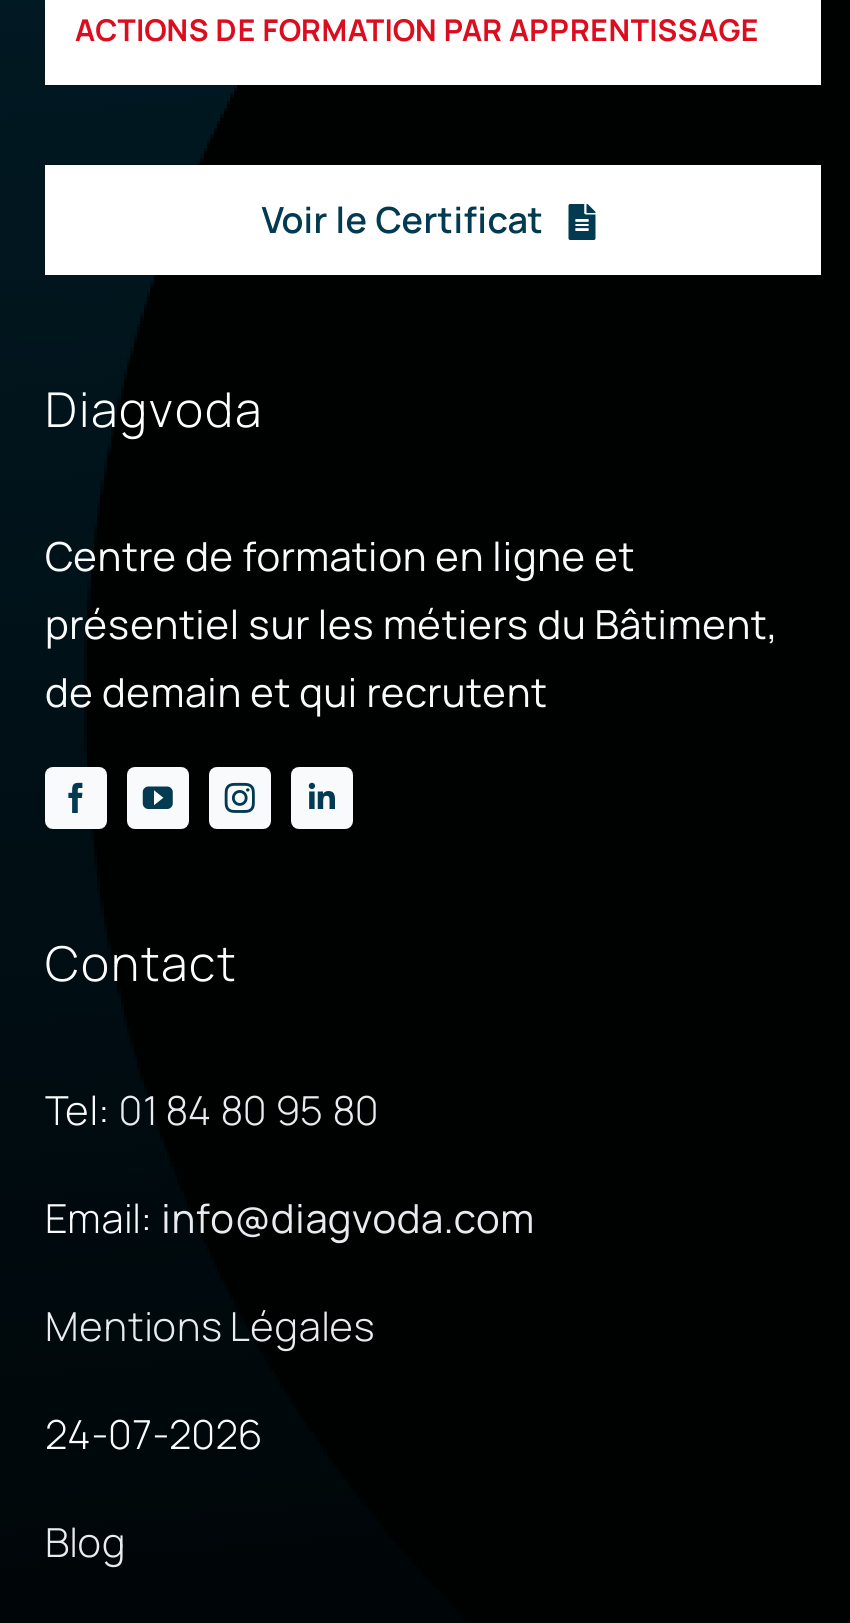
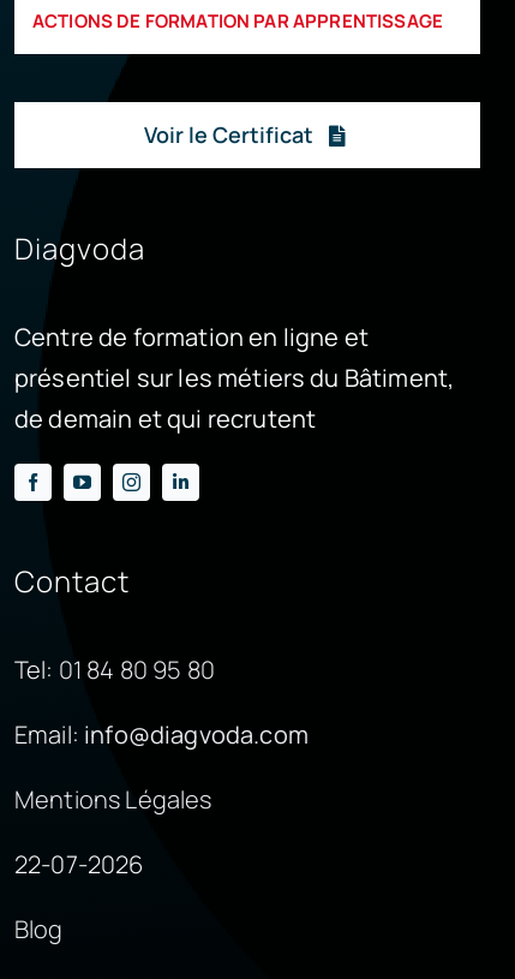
[45,1407,262,1461] 24-07-2026 -> [14,848,144,881] 22-07-2026

